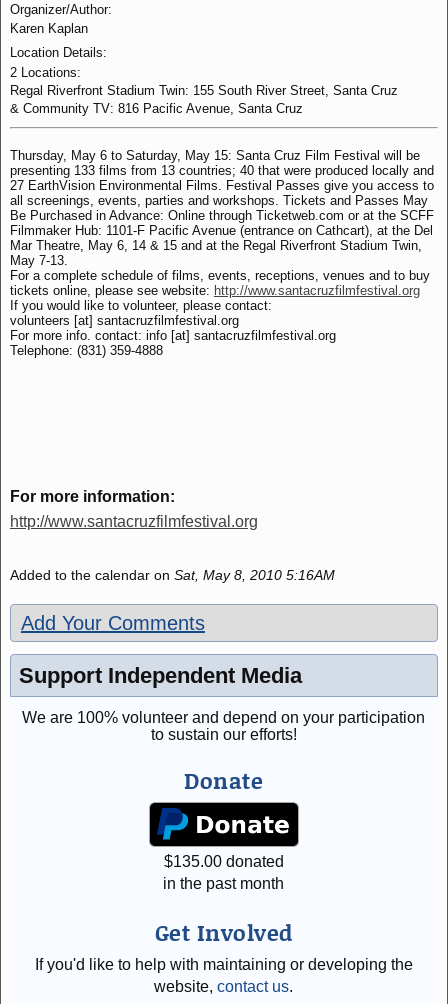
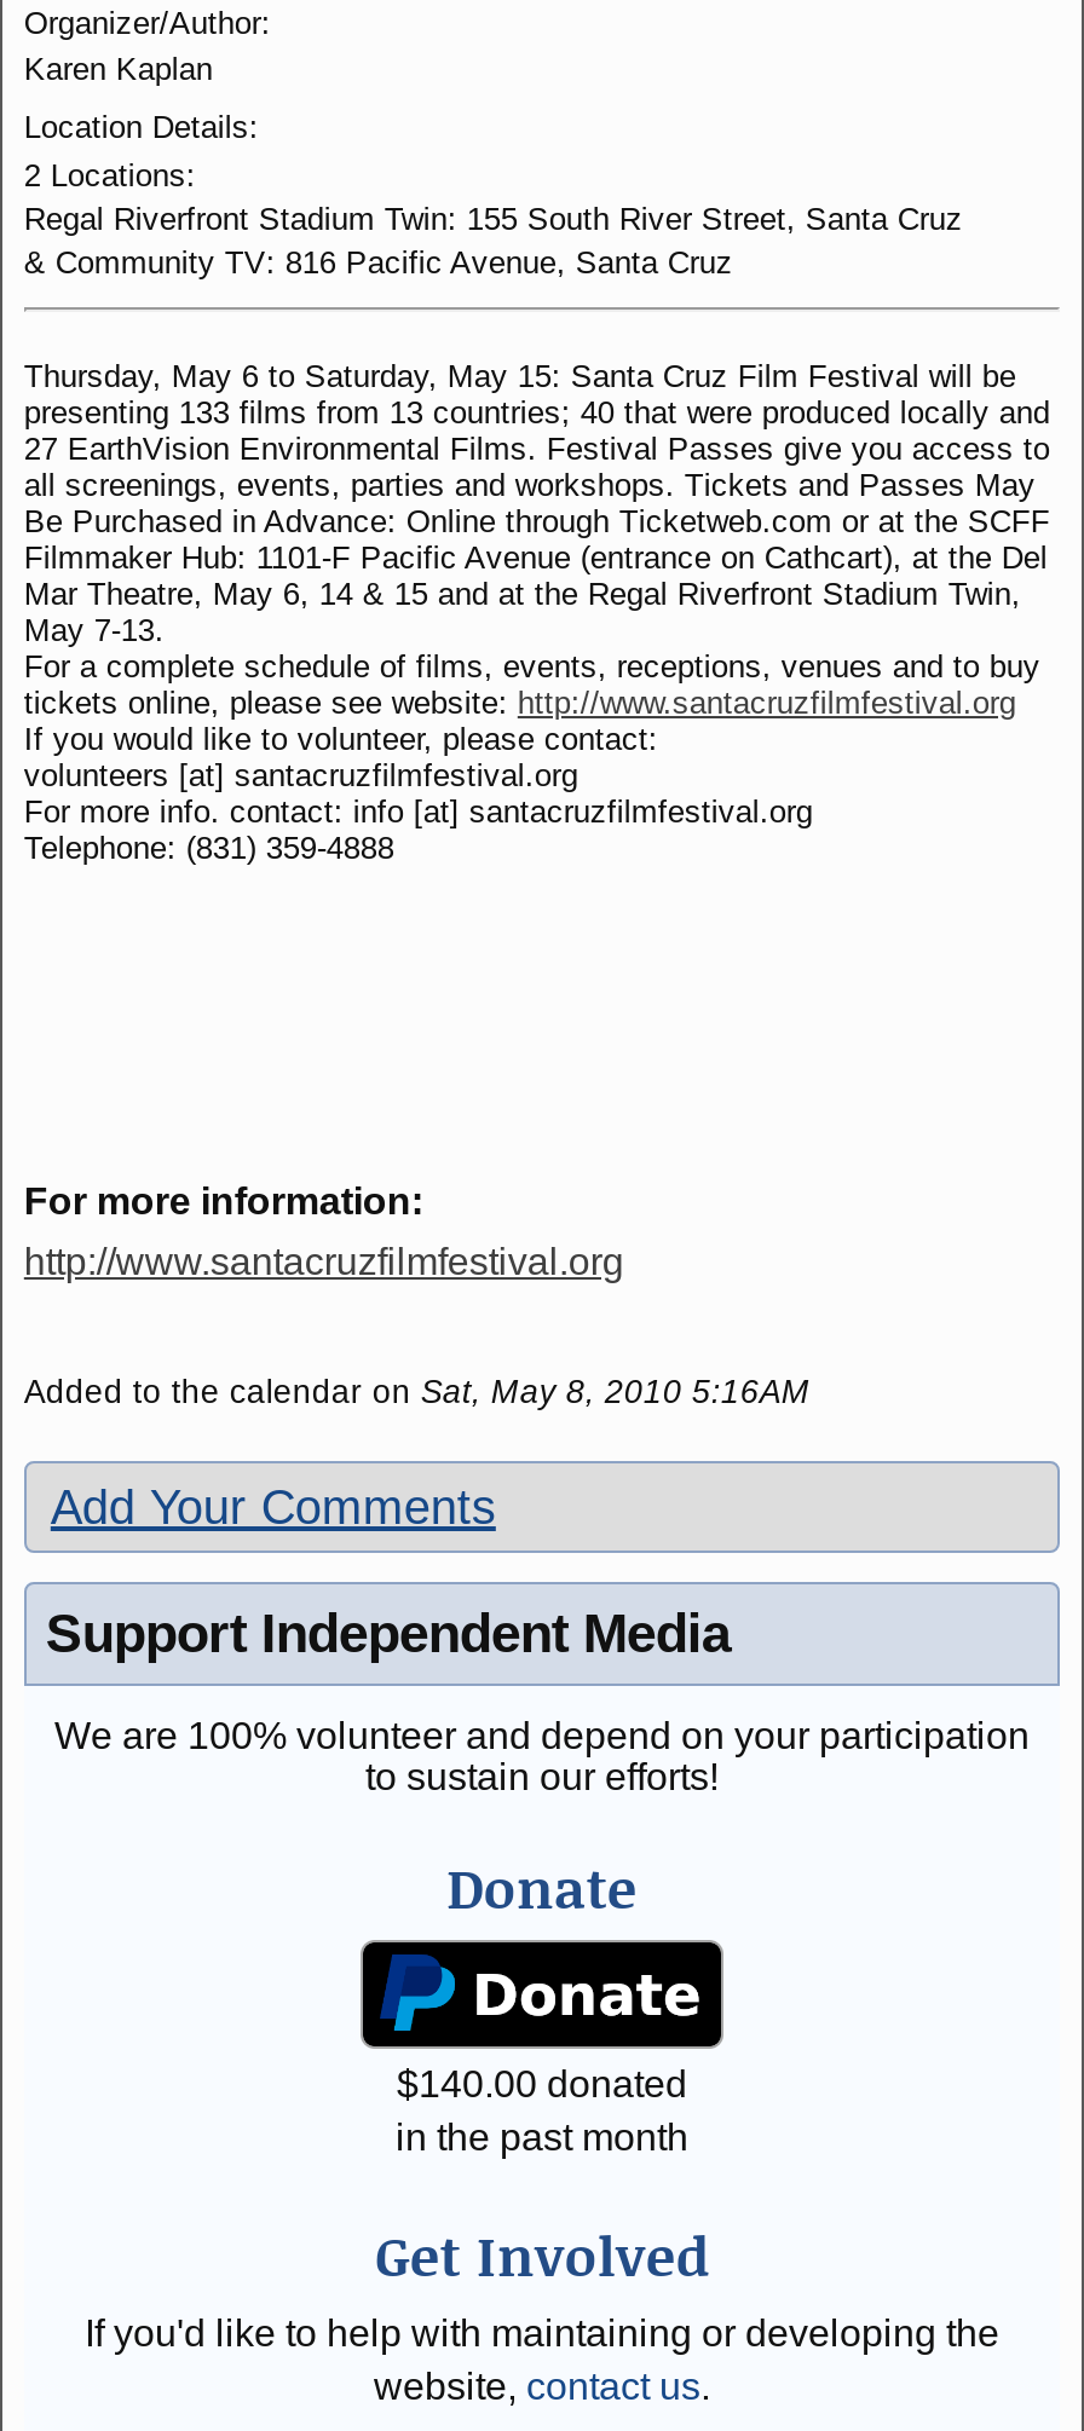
[164,853,284,870] $135.00 donated -> [397,2063,687,2104] $140.00 donated

